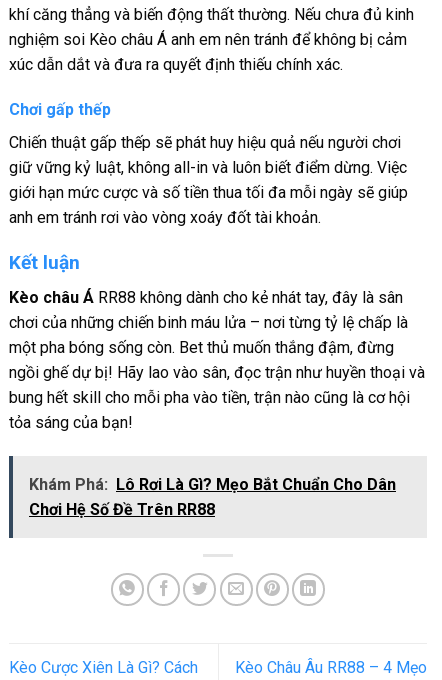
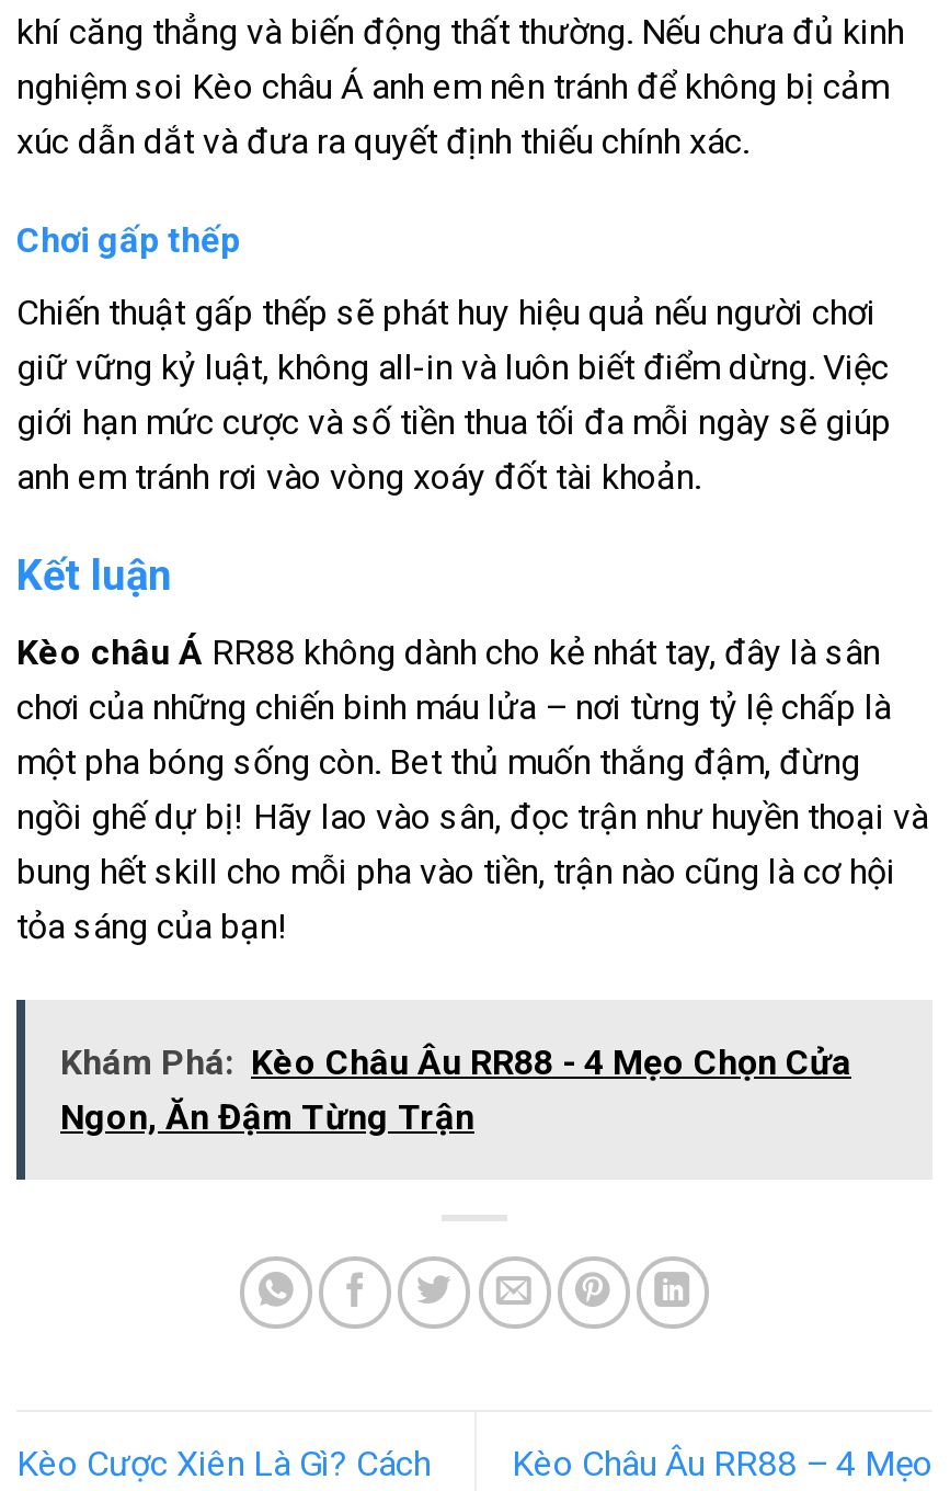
[29,474,396,518] Khám Phá: Lô Rơi Là Gì? Mẹo Bắt Chuẩn Cho Dân | Chơi Hệ Số Đề Trên RR88 -> [60,1040,851,1137] Khám Phá: Kèo Châu Âu RR88 - 4 Mẹo Chọn Cửa | Ngon, Ăn Đậm Từng Trận

